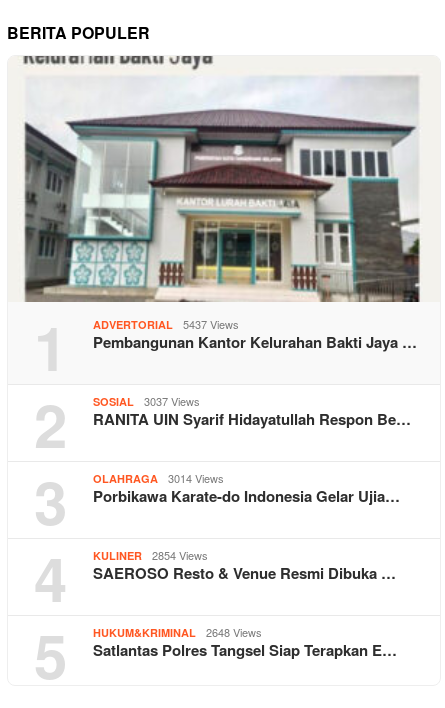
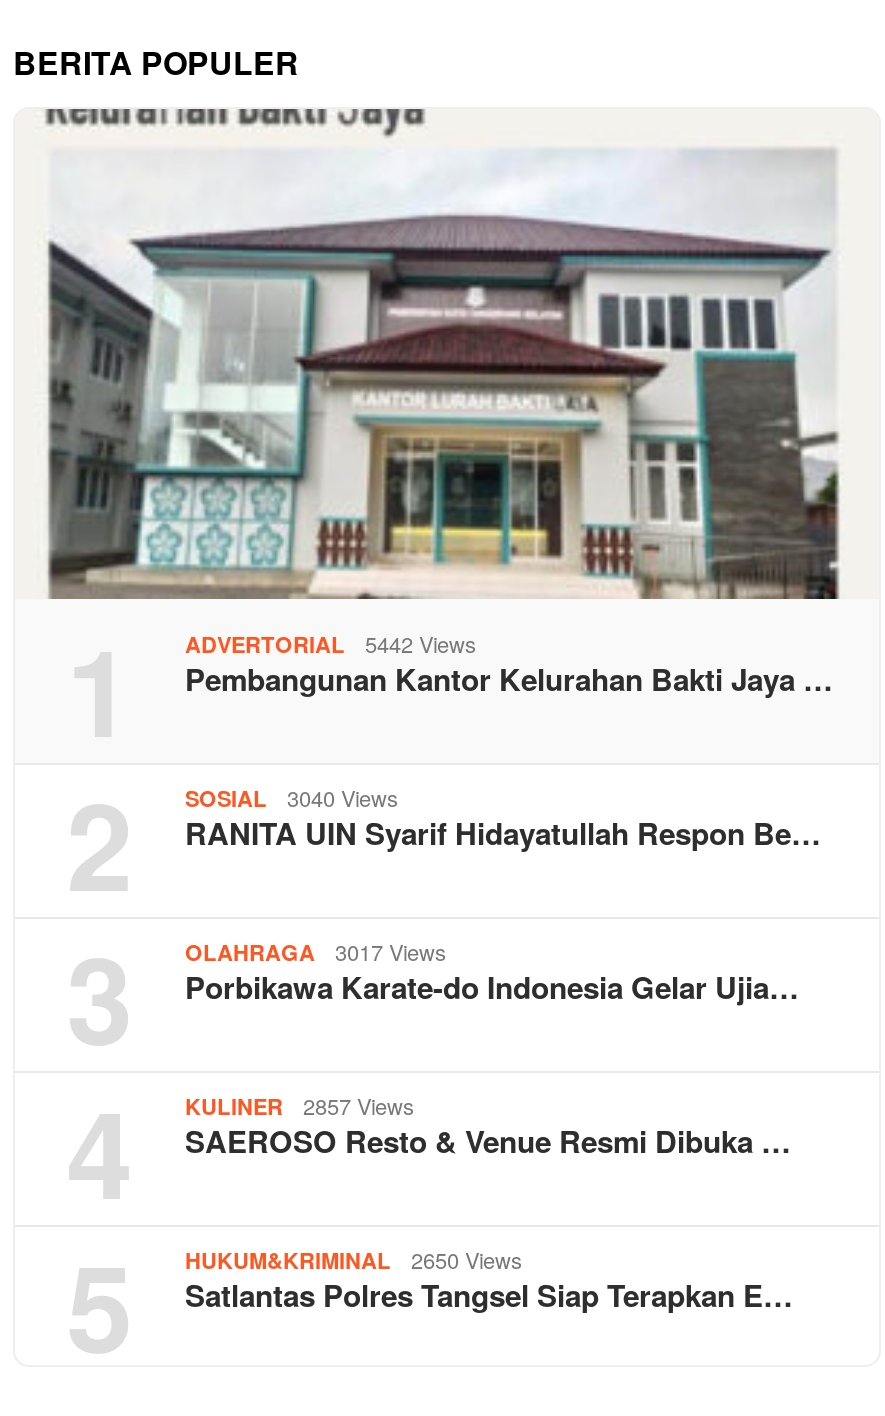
[93,316,239,332] ADVERTORIAL 5437 Views -> [185,628,477,660] ADVERTORIAL 5442 Views
[93,393,200,409] SOSIAL 3037 Views -> [185,782,399,814] SOSIAL 3040 Views
[93,470,224,486] OLAHRAGA 3014 Views -> [185,936,447,968] OLAHRAGA 3017 Views
[93,547,208,563] KULINER 2854 Views -> [185,1090,415,1122] KULINER 2857 Views
[93,624,262,640] HUKUM&KRIMINAL 2648 Views -> [185,1244,523,1276] HUKUM&KRIMINAL 2650 Views

